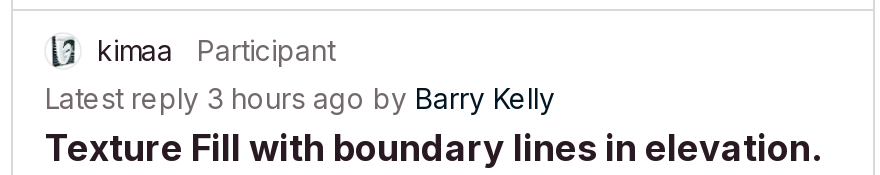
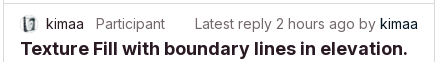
[45,81,555,115] Latest reply 3 hours ago by Barry Kelly -> [195,15,418,32] Latest reply 2 hours ago by kimaa

